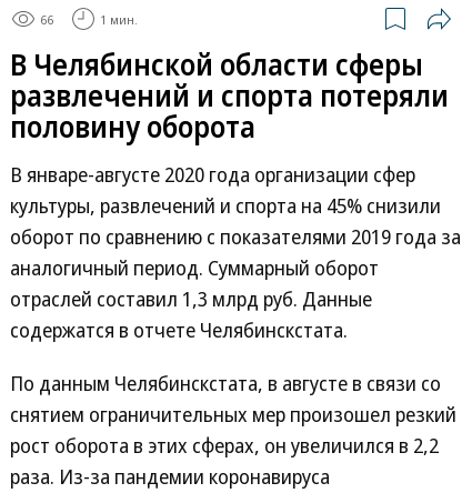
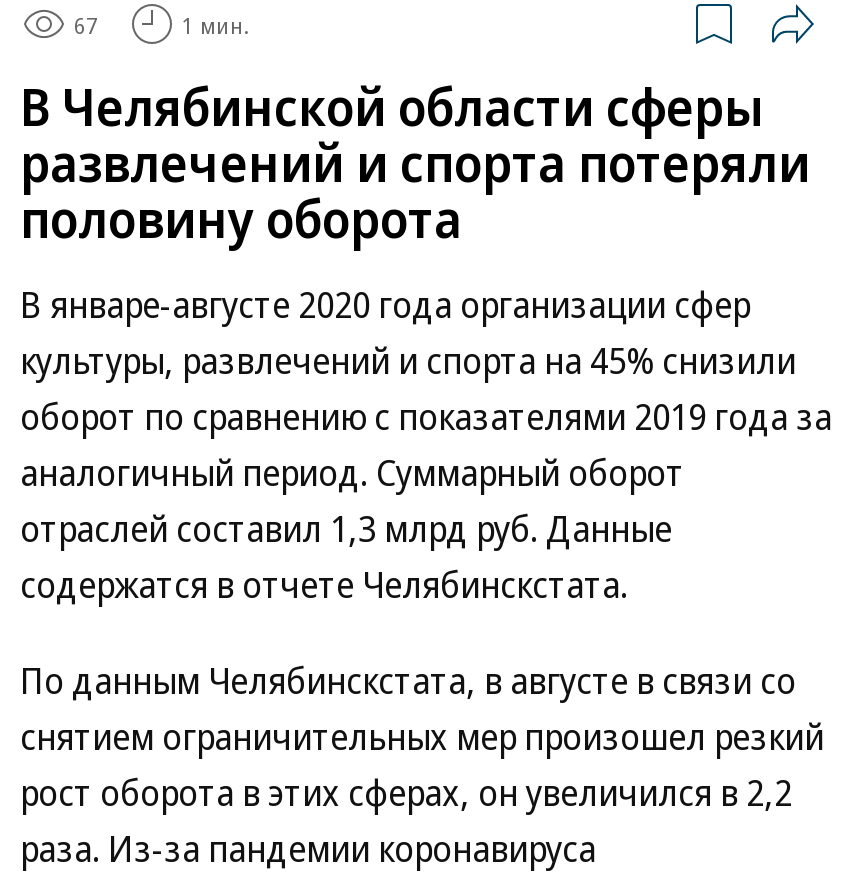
[40,11,53,27] 66 -> [74,9,98,39] 67

